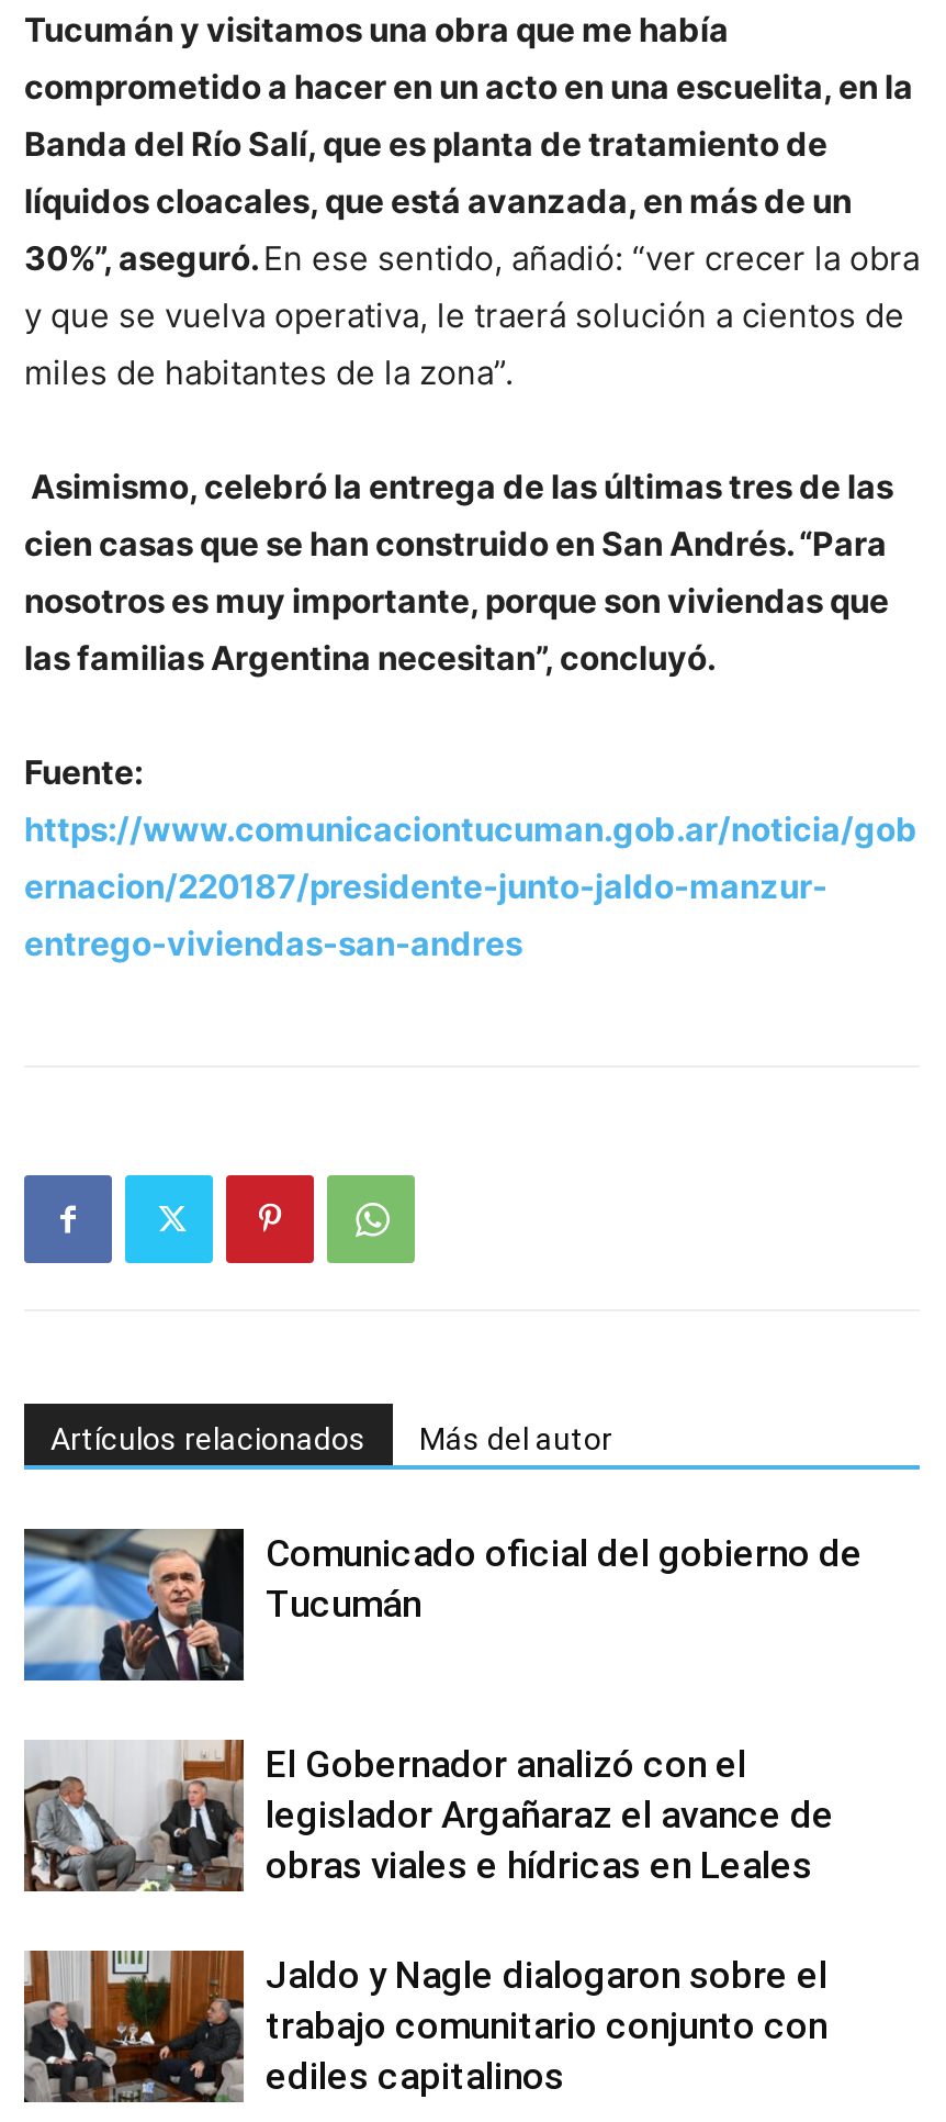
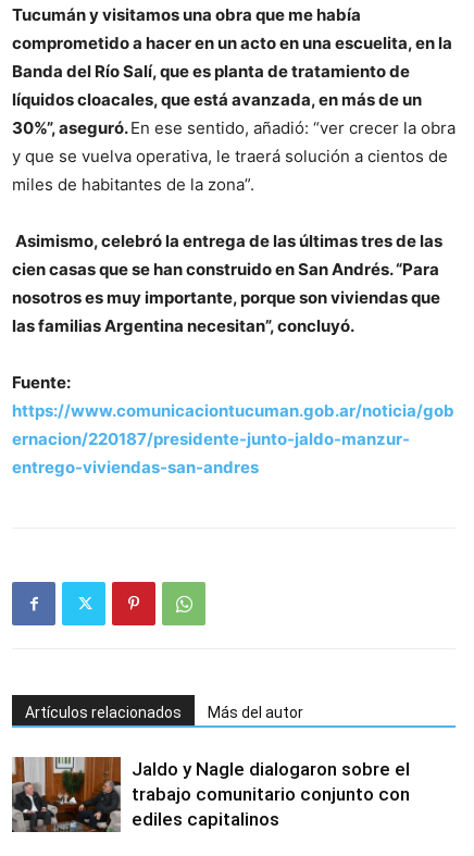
[22,1527,863,1683] [image] | Comunicado oficial del gobierno de | Tucumán -> none
[22,1738,834,1894] [image] | El Gobernador analizó con el | legislador Argañaraz el avance de | obras viales e hídricas en Leales -> none

